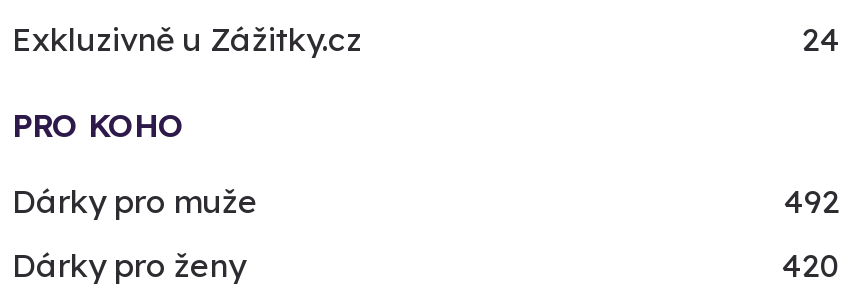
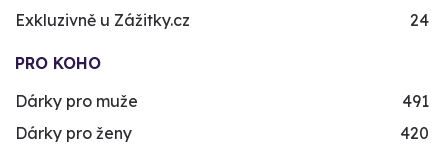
[784,180,840,220] 492 -> [402,90,429,110] 491

